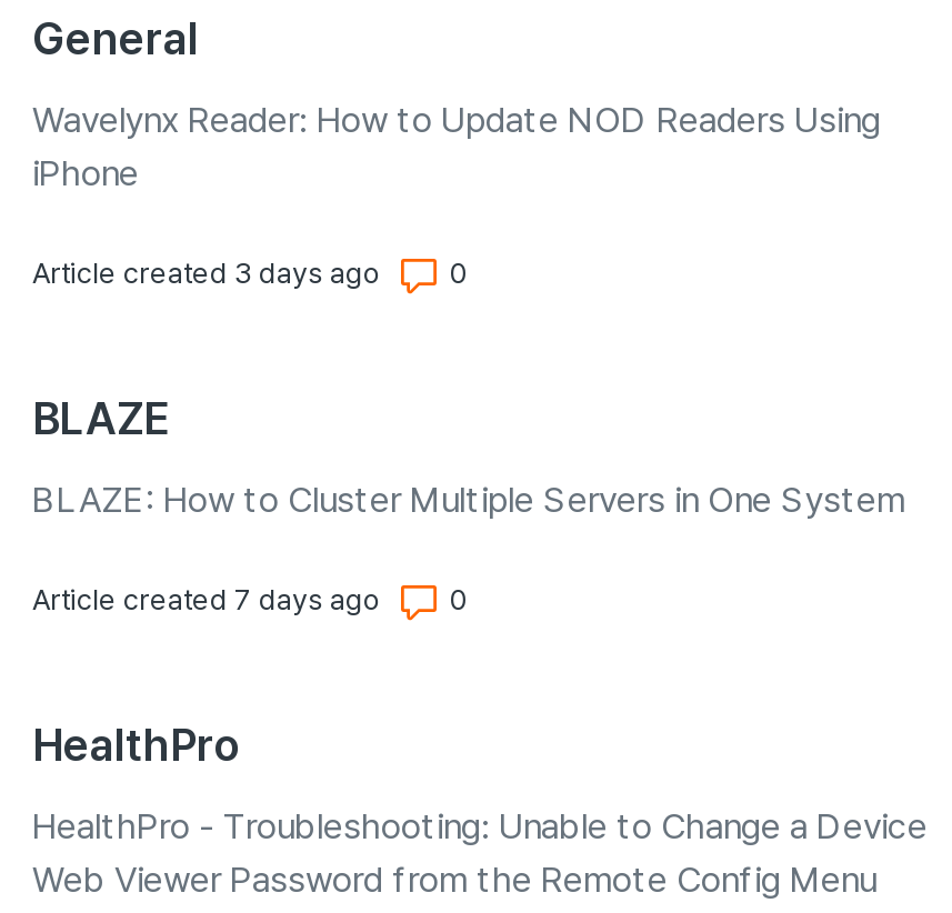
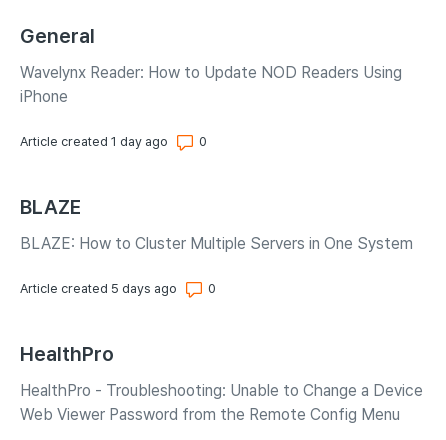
[32,257,381,290] Article created 3 days ago -> [20,134,168,149] Article created 1 day ago
[32,583,381,616] Article created 7 days ago -> [20,281,177,296] Article created 5 days ago

